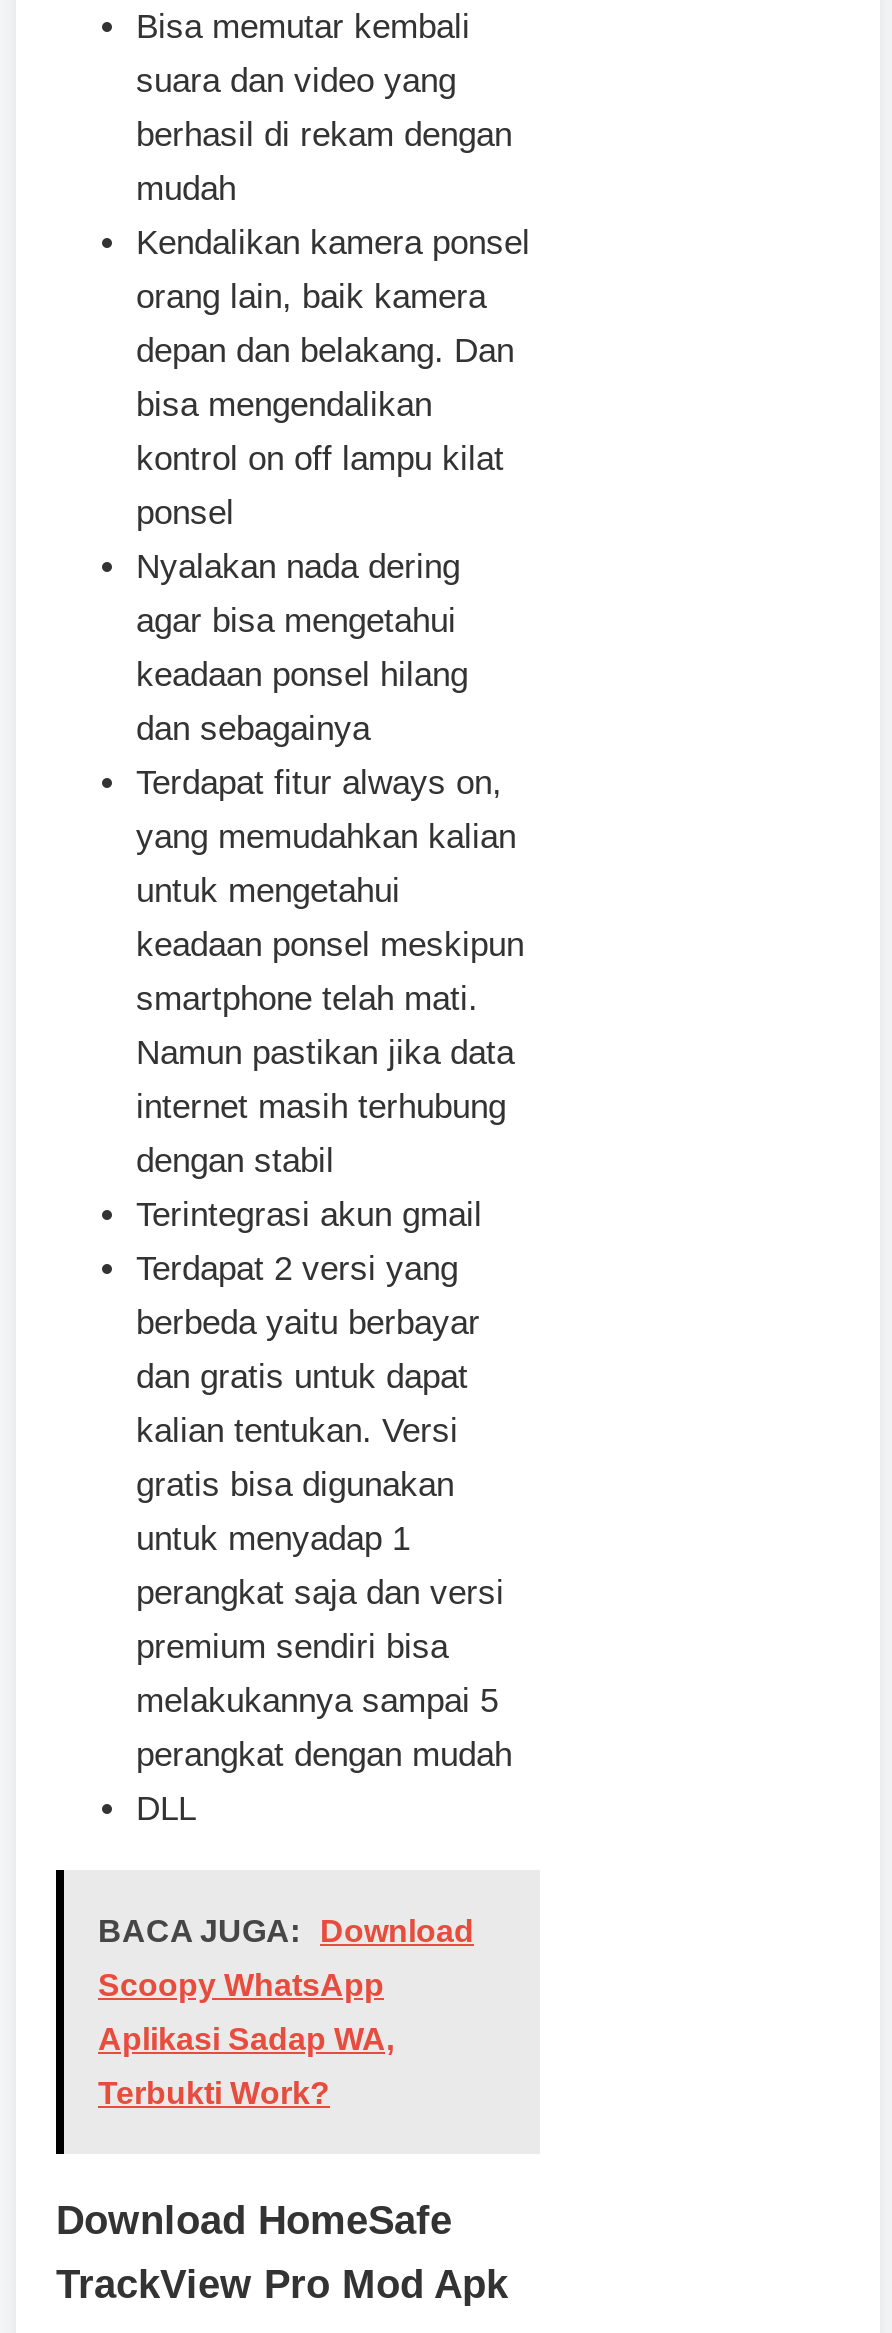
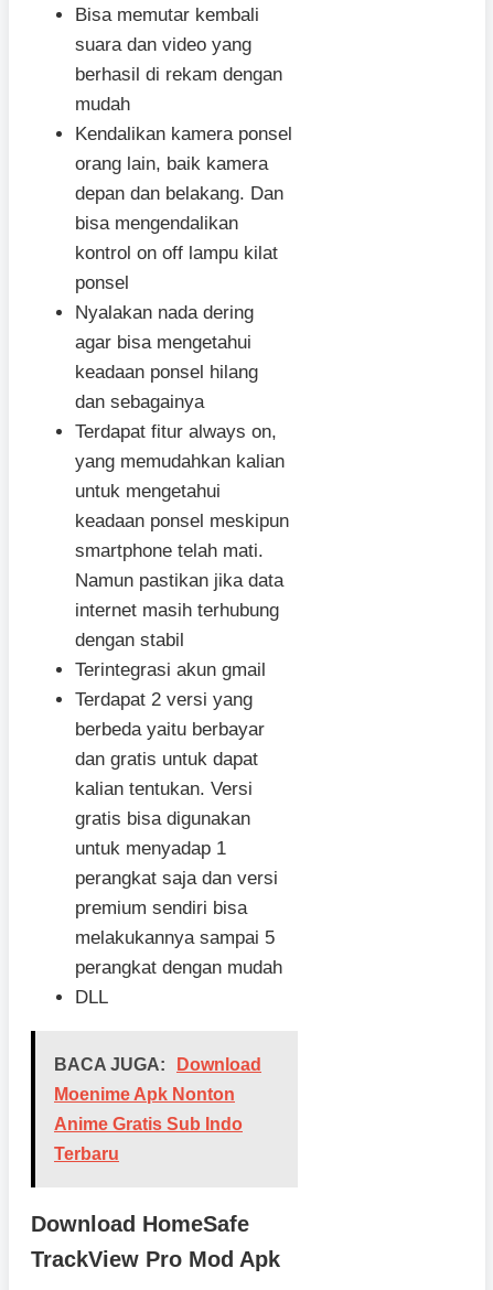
[98,1969,384,2003] Scoopy WhatsApp -> [54,1085,235,1104] Moenime Apk Nonton
[98,2023,394,2057] Aplikasi Sadap WA, -> [54,1115,243,1134] Anime Gratis Sub Indo
[98,2077,330,2111] Terbukti Work? -> [54,1145,119,1164] Terbaru

